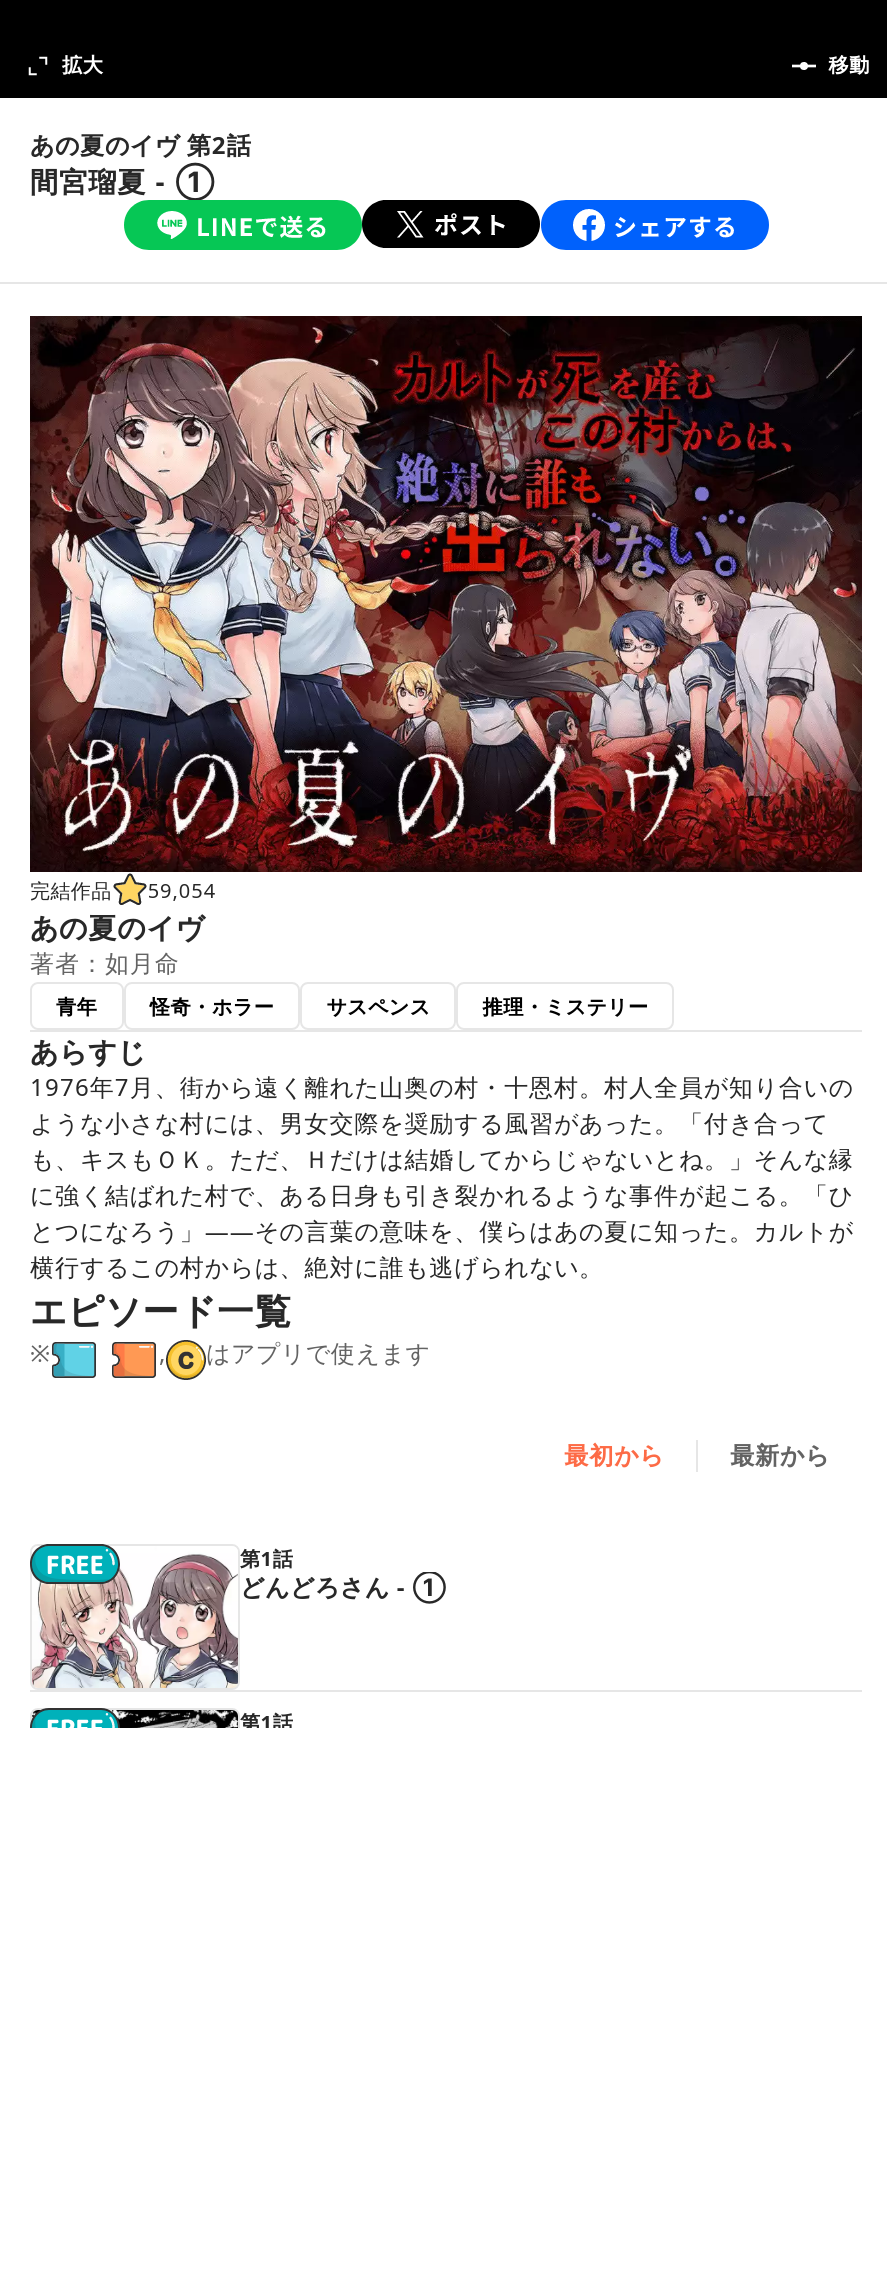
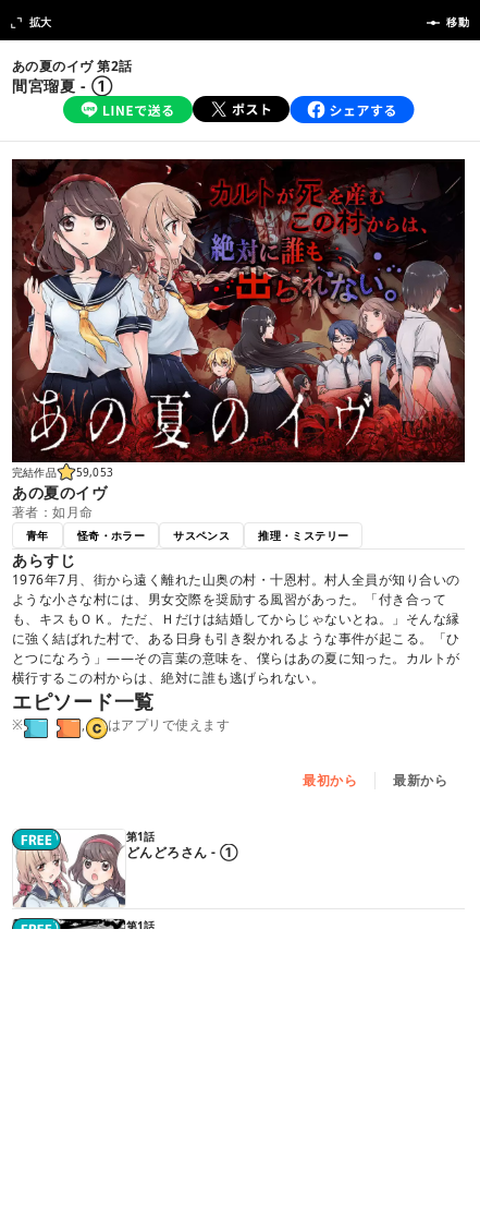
[30,875,216,903] 完結作品 59,054 -> [12,464,113,479] 完結作品 59,053

